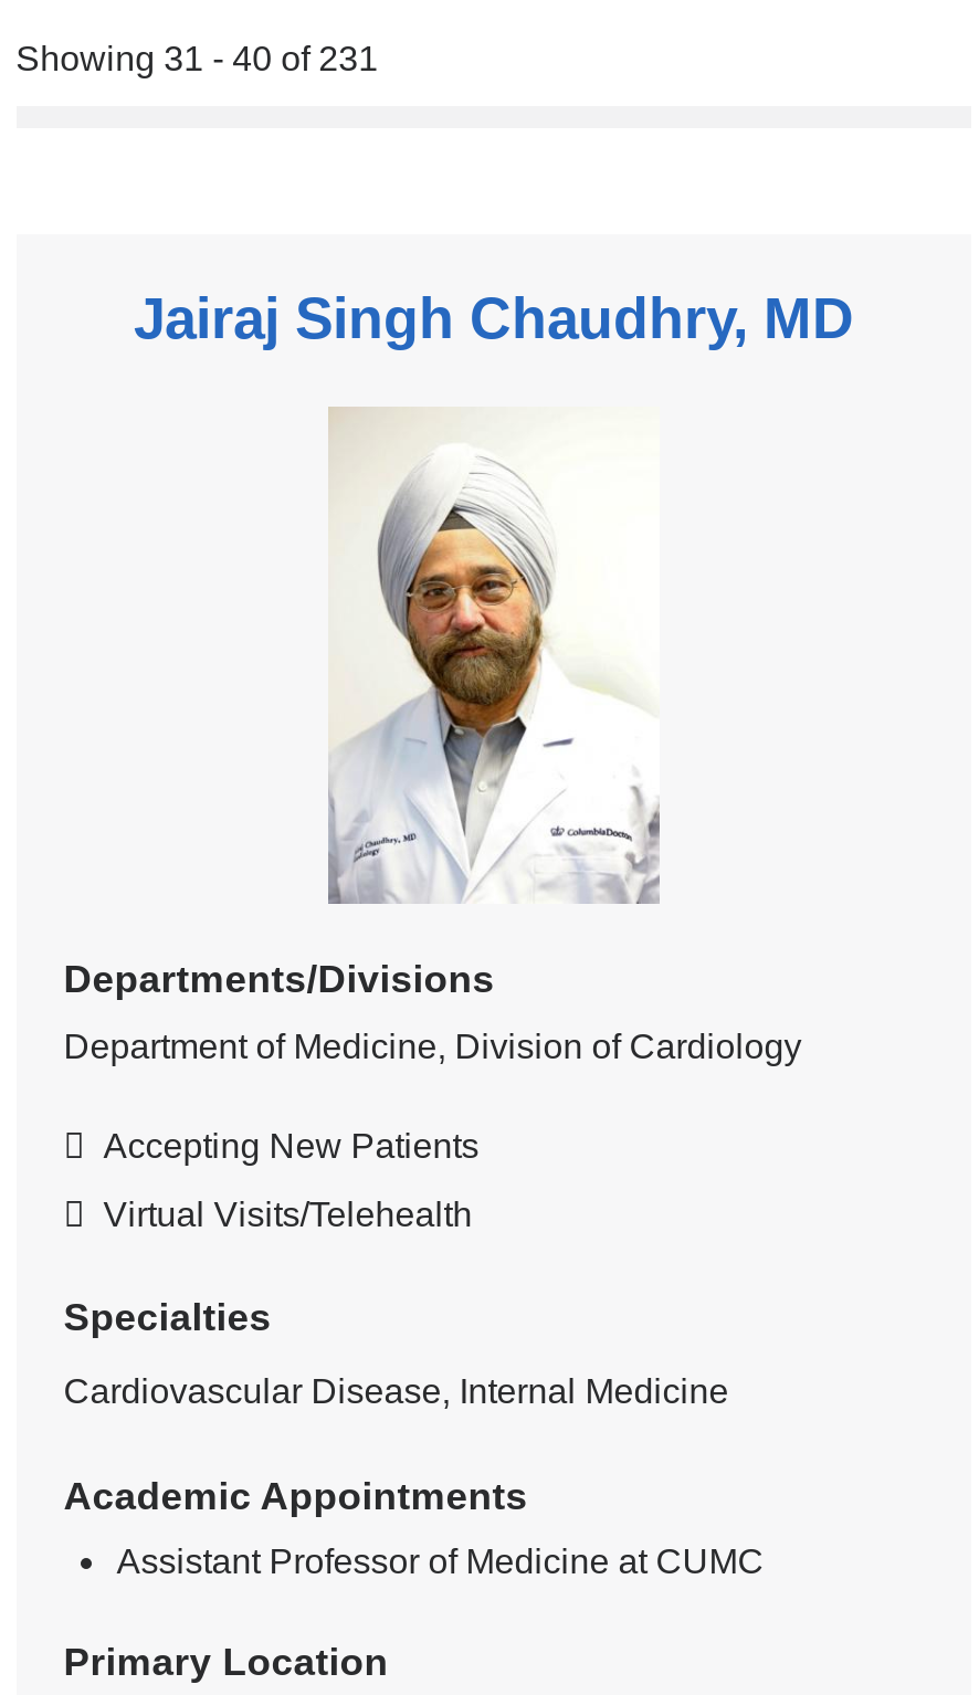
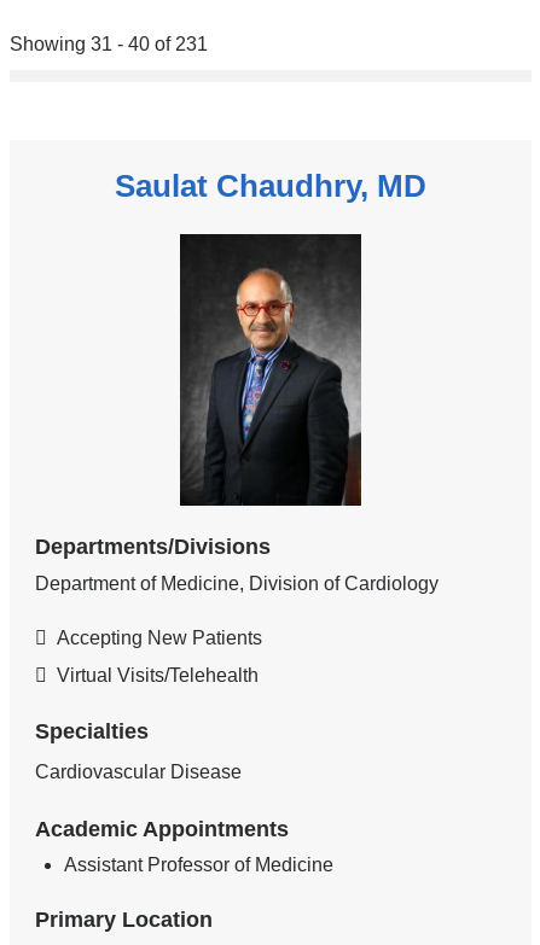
[134,285,854,351] Jairaj Singh Chaudhry, MD -> [115,168,426,204] Saulat Chaudhry, MD
[328,407,662,904] [image] -> [179,233,362,507] [image]
[63,1371,729,1409] Cardiovascular Disease, Internal Medicine -> [35,761,242,782] Cardiovascular Disease
[116,1543,764,1581] Assistant Professor of Medicine at CUMC -> [64,855,334,875] Assistant Professor of Medicine

